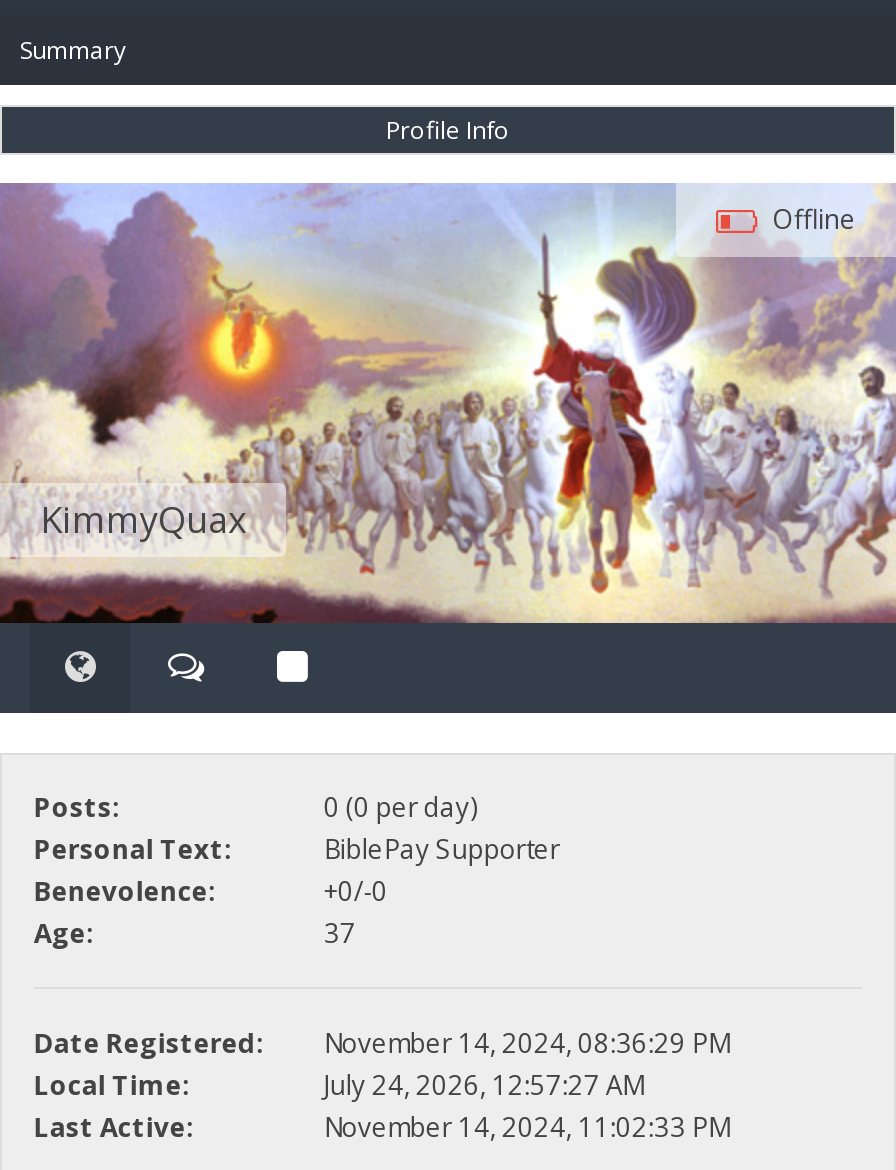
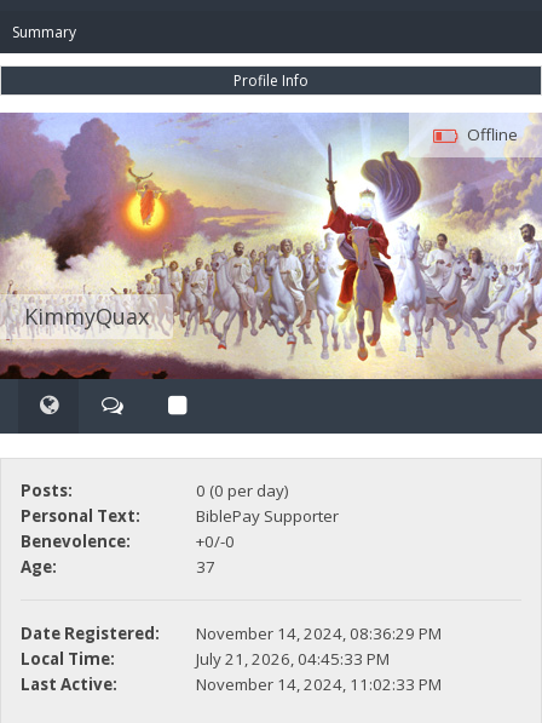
[324,1067,644,1103] July 24, 2026, 12:57:27 AM -> [196,648,389,670] July 21, 2026, 04:45:33 PM

